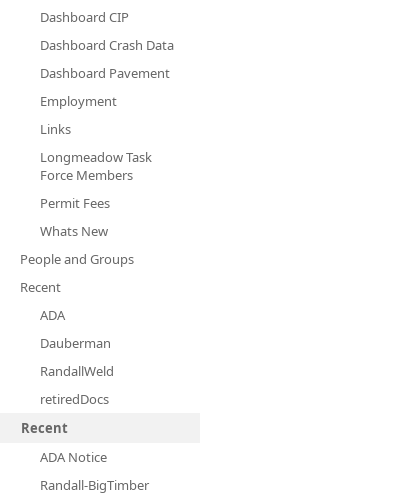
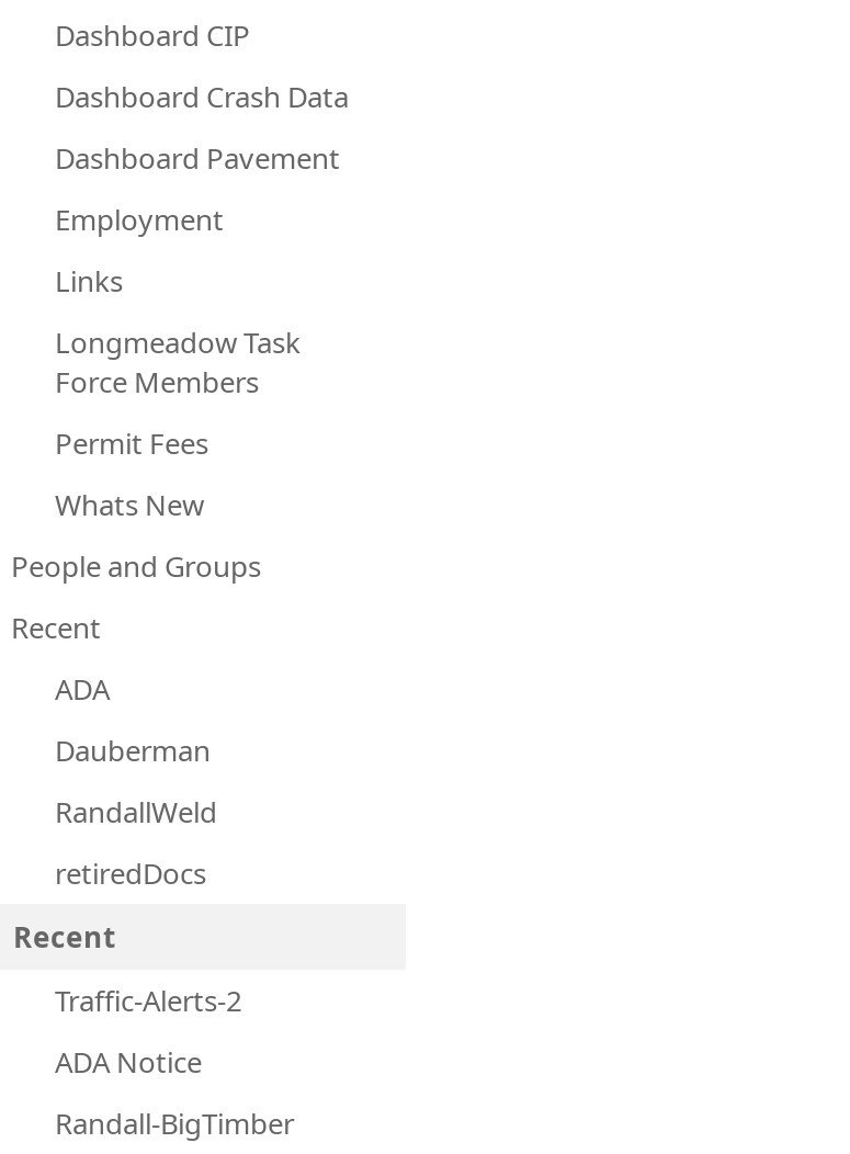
none -> [55,981,241,1020] Traffic-Alerts-2

